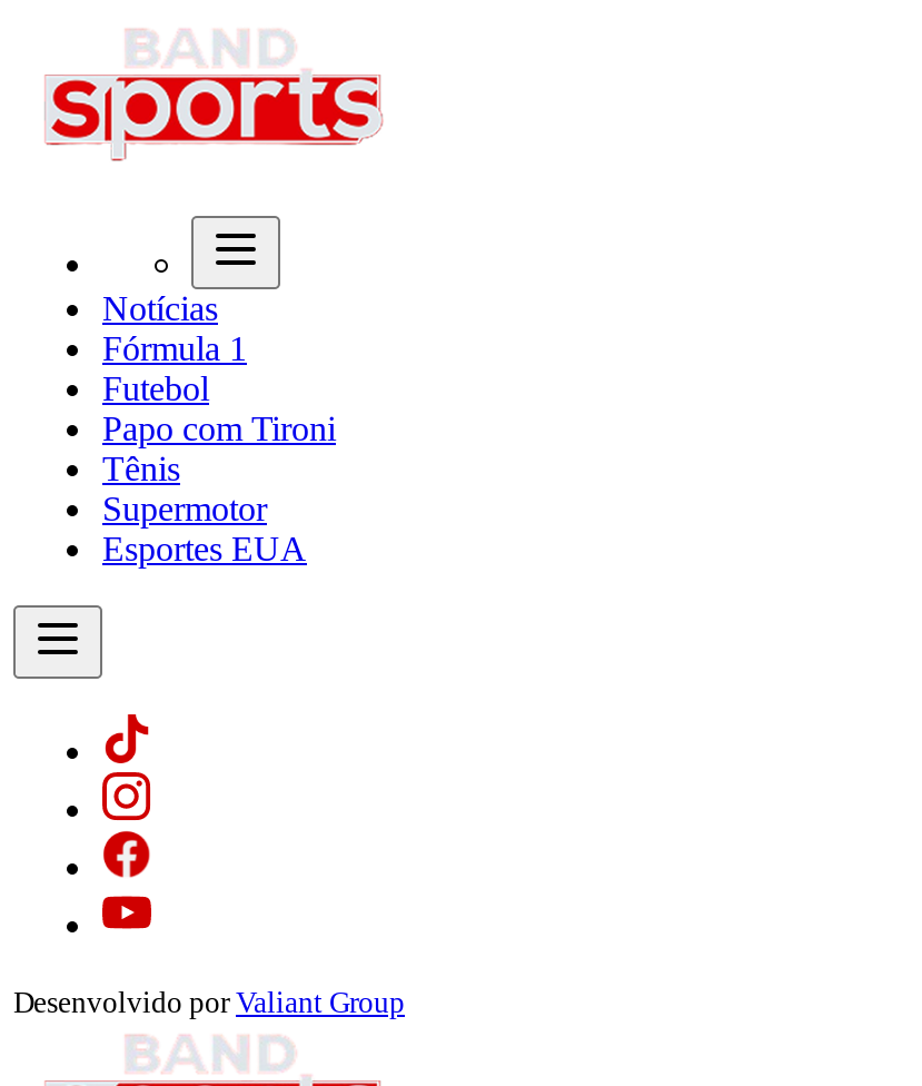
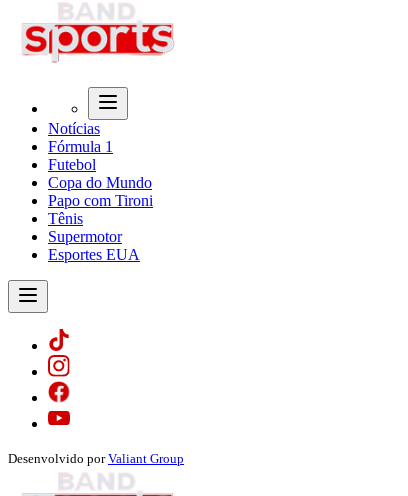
none -> [48,174,152,191] Copa do Mundo

